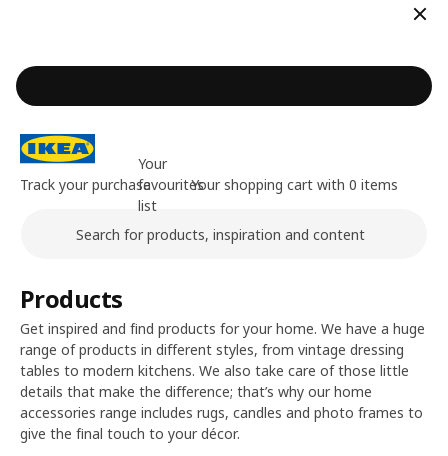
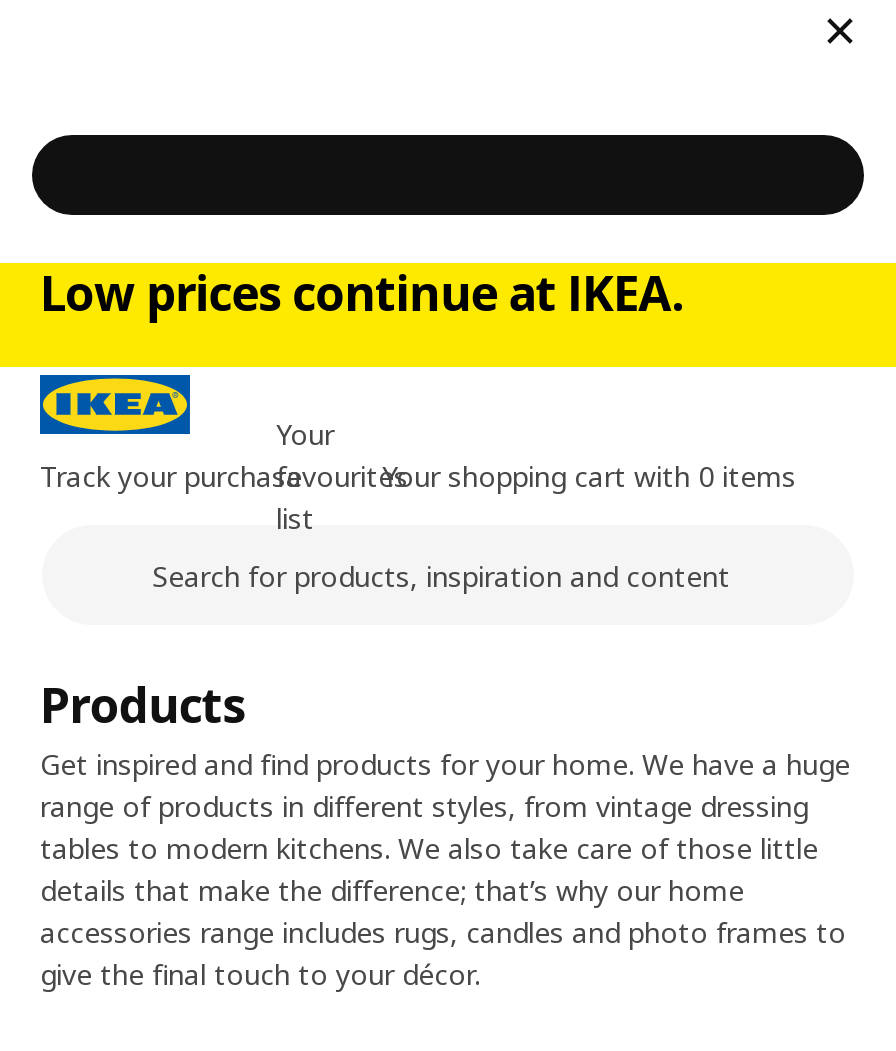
none -> [40,259,682,325] Low prices continue at IKEA.

